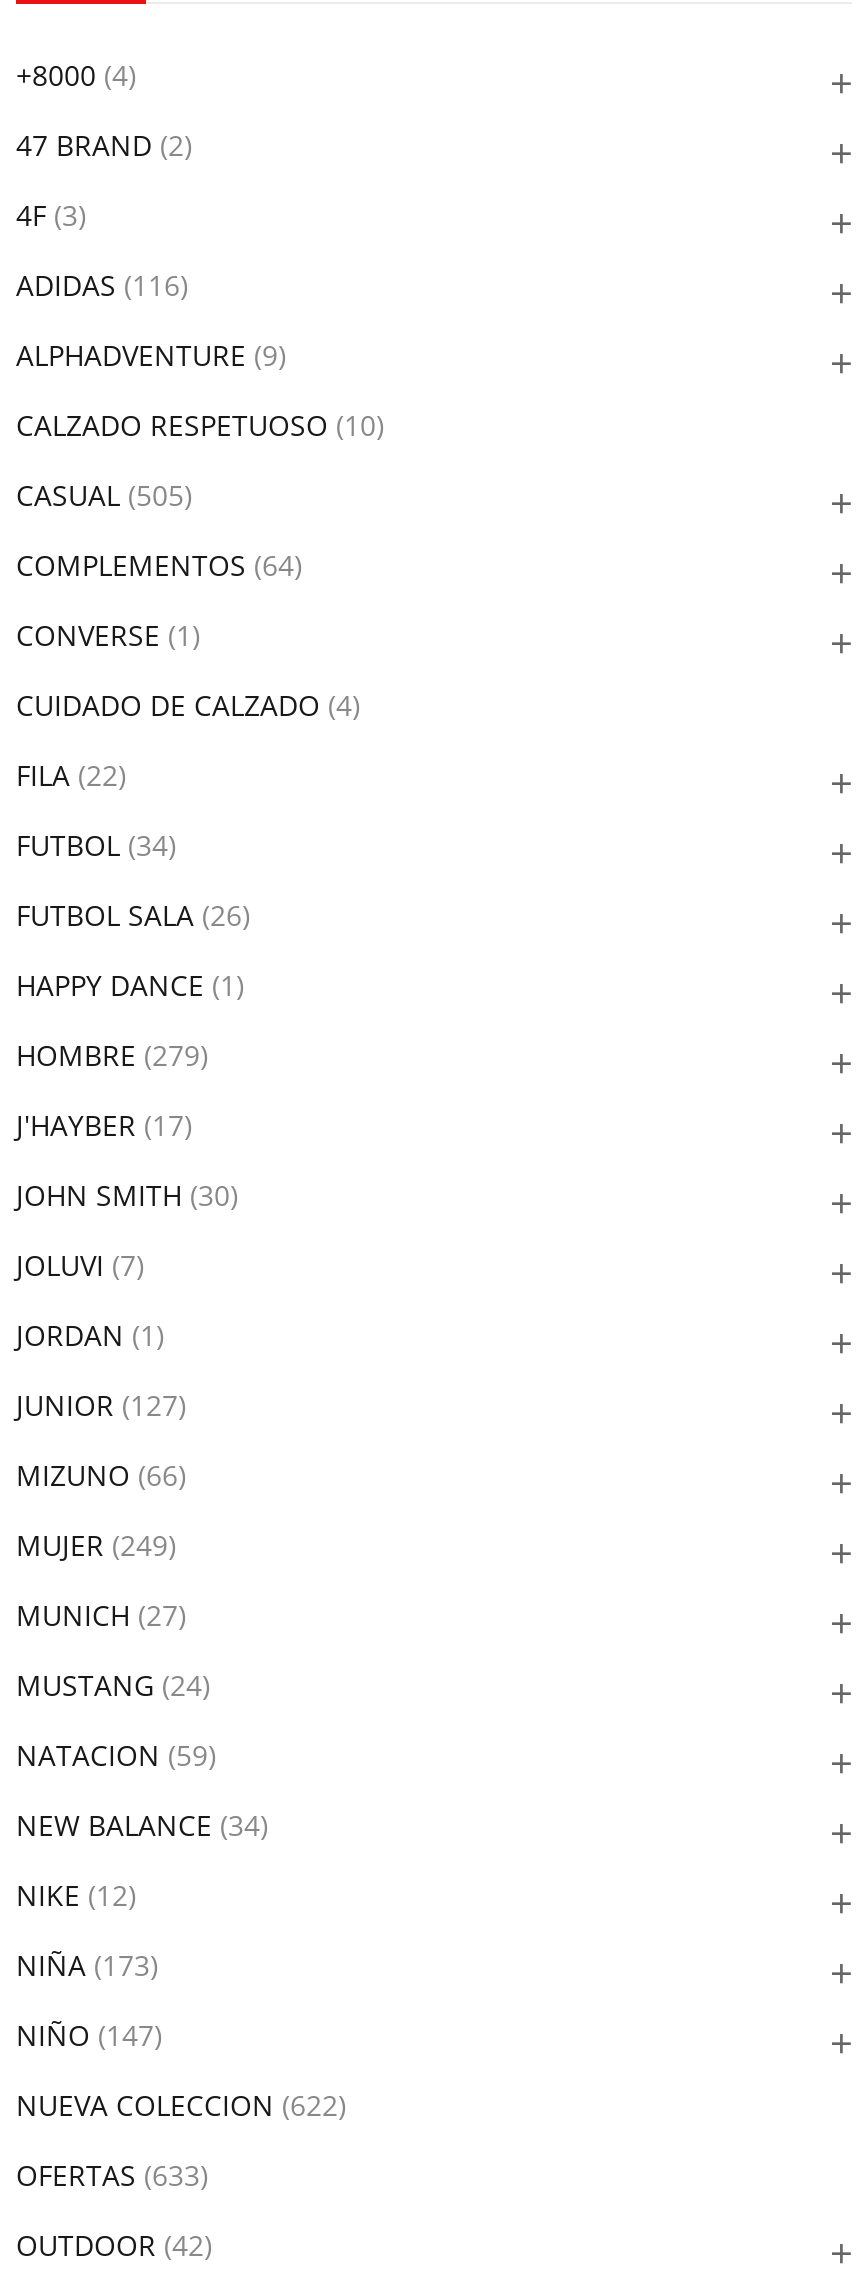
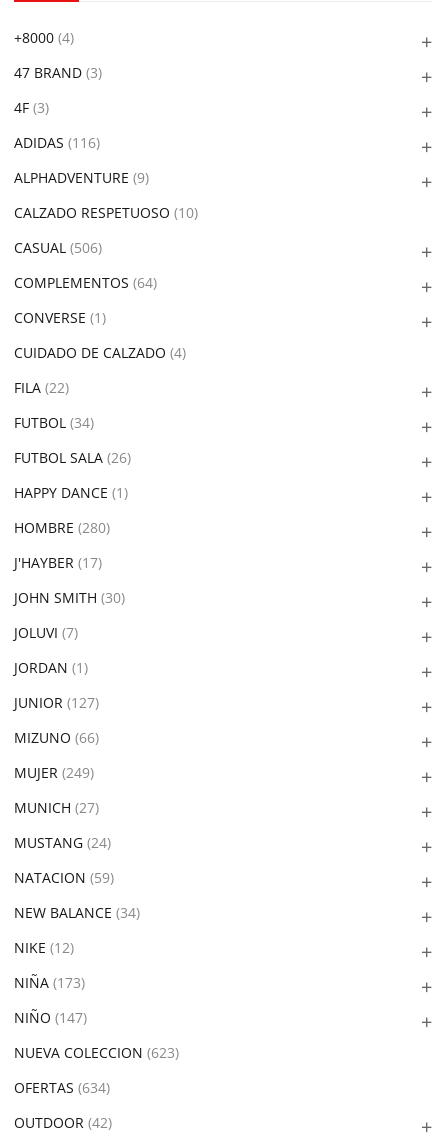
[16,126,192,164] 47 BRAND (2) -> [14,63,102,82] 47 BRAND (3)
[16,476,192,514] CASUAL (505) -> [14,238,102,257] CASUAL (506)
[16,1036,208,1074] HOMBRE (279) -> [14,518,110,537] HOMBRE (280)
[16,2086,346,2124] NUEVA COLECCION (622) -> [14,1043,179,1062] NUEVA COLECCION (623)
[16,2156,208,2194] OFERTAS (633) -> [14,1078,110,1097] OFERTAS (634)

